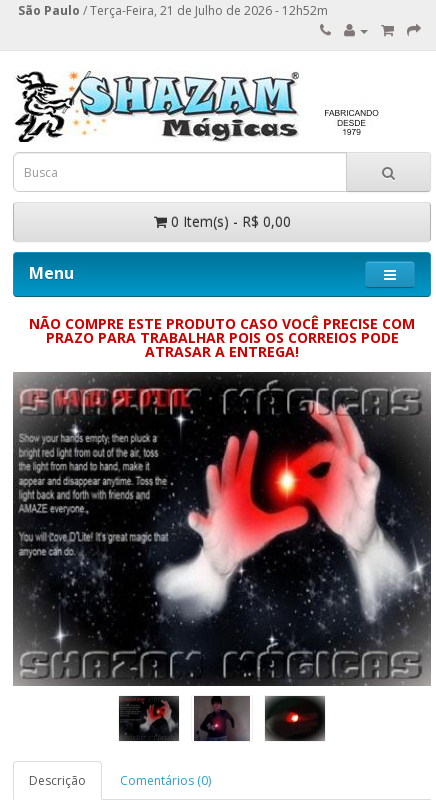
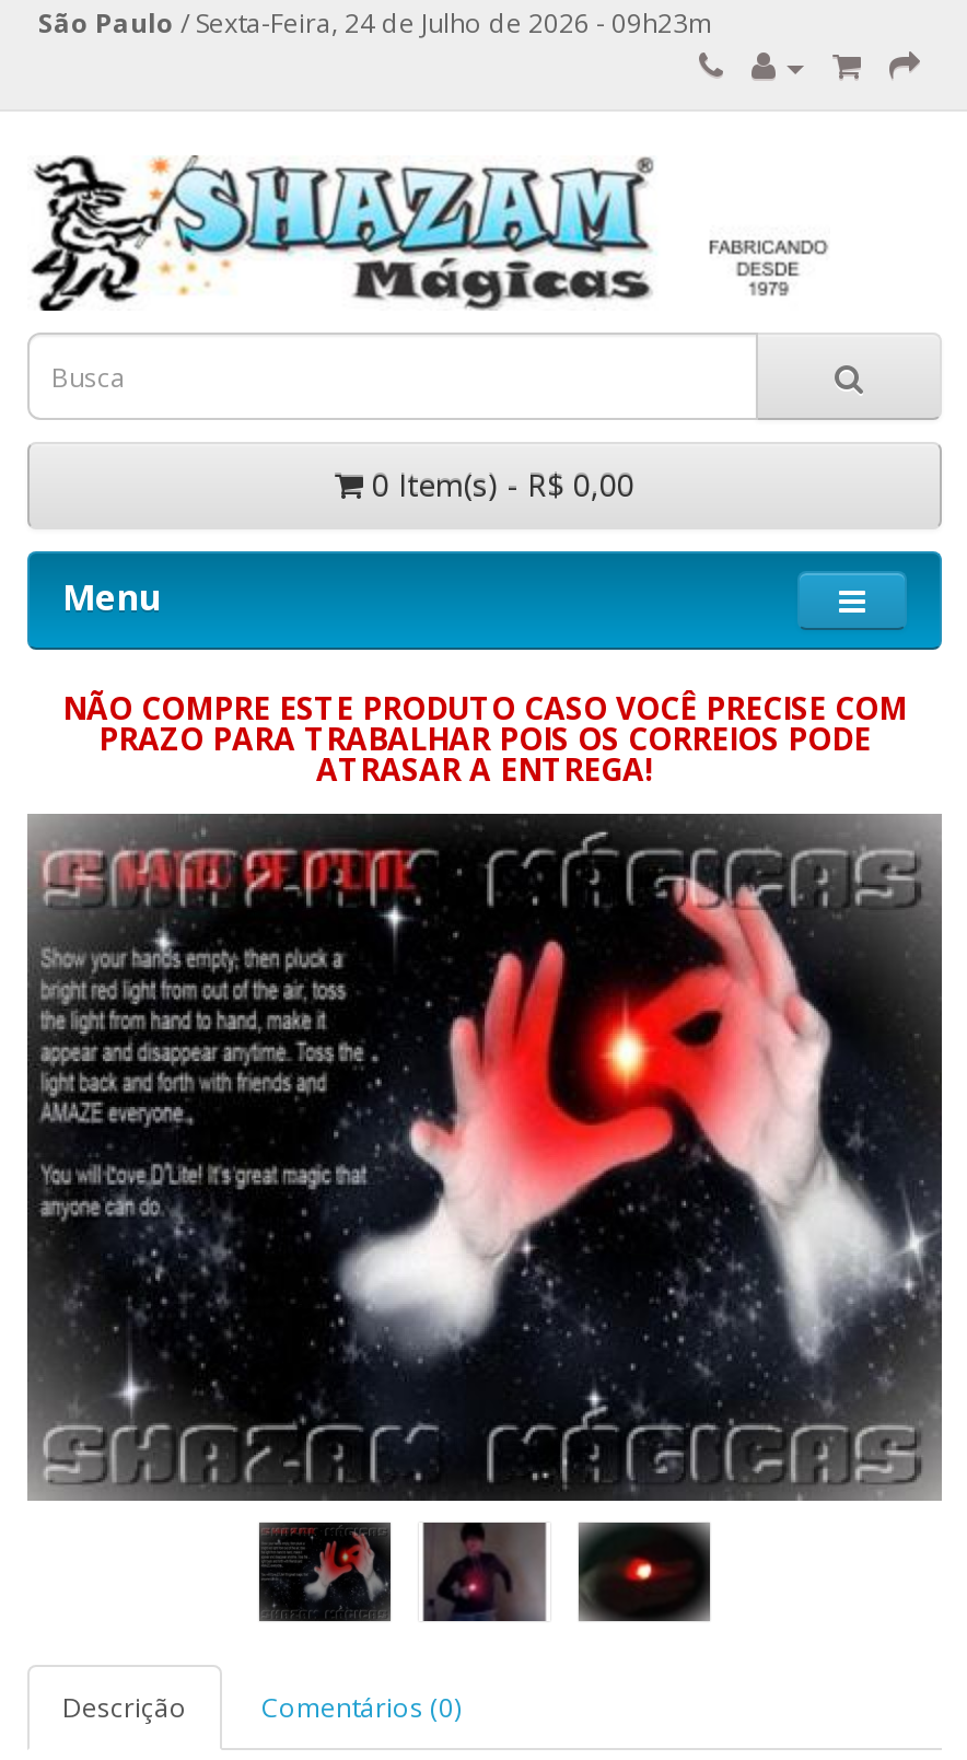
[18,2,328,19] São Paulo / Terça-Feira, 21 de Julho de 2026 - 12h52m -> [38,4,712,42] São Paulo / Sexta-Feira, 24 de Julho de 2026 - 09h23m

